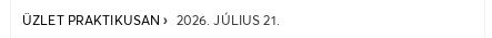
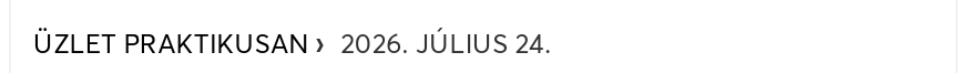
[22,12,280,28] ÜZLET PRAKTIKUSAN 2026. JÚLIUS 21. -> [33,26,552,59] ÜZLET PRAKTIKUSAN 2026. JÚLIUS 24.

